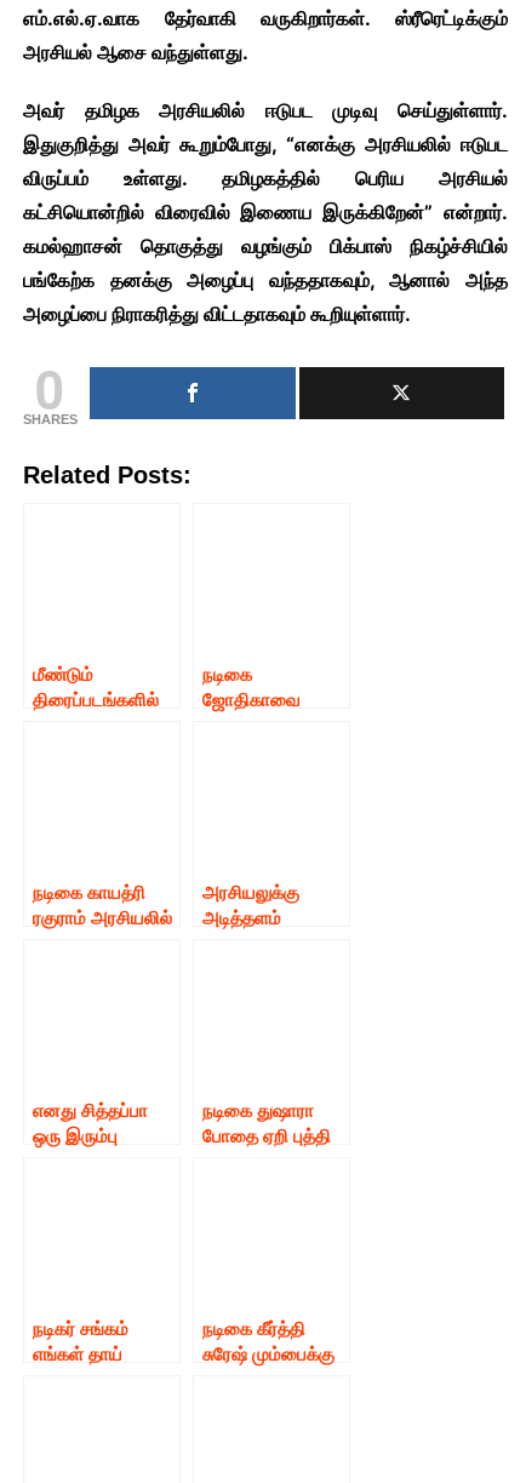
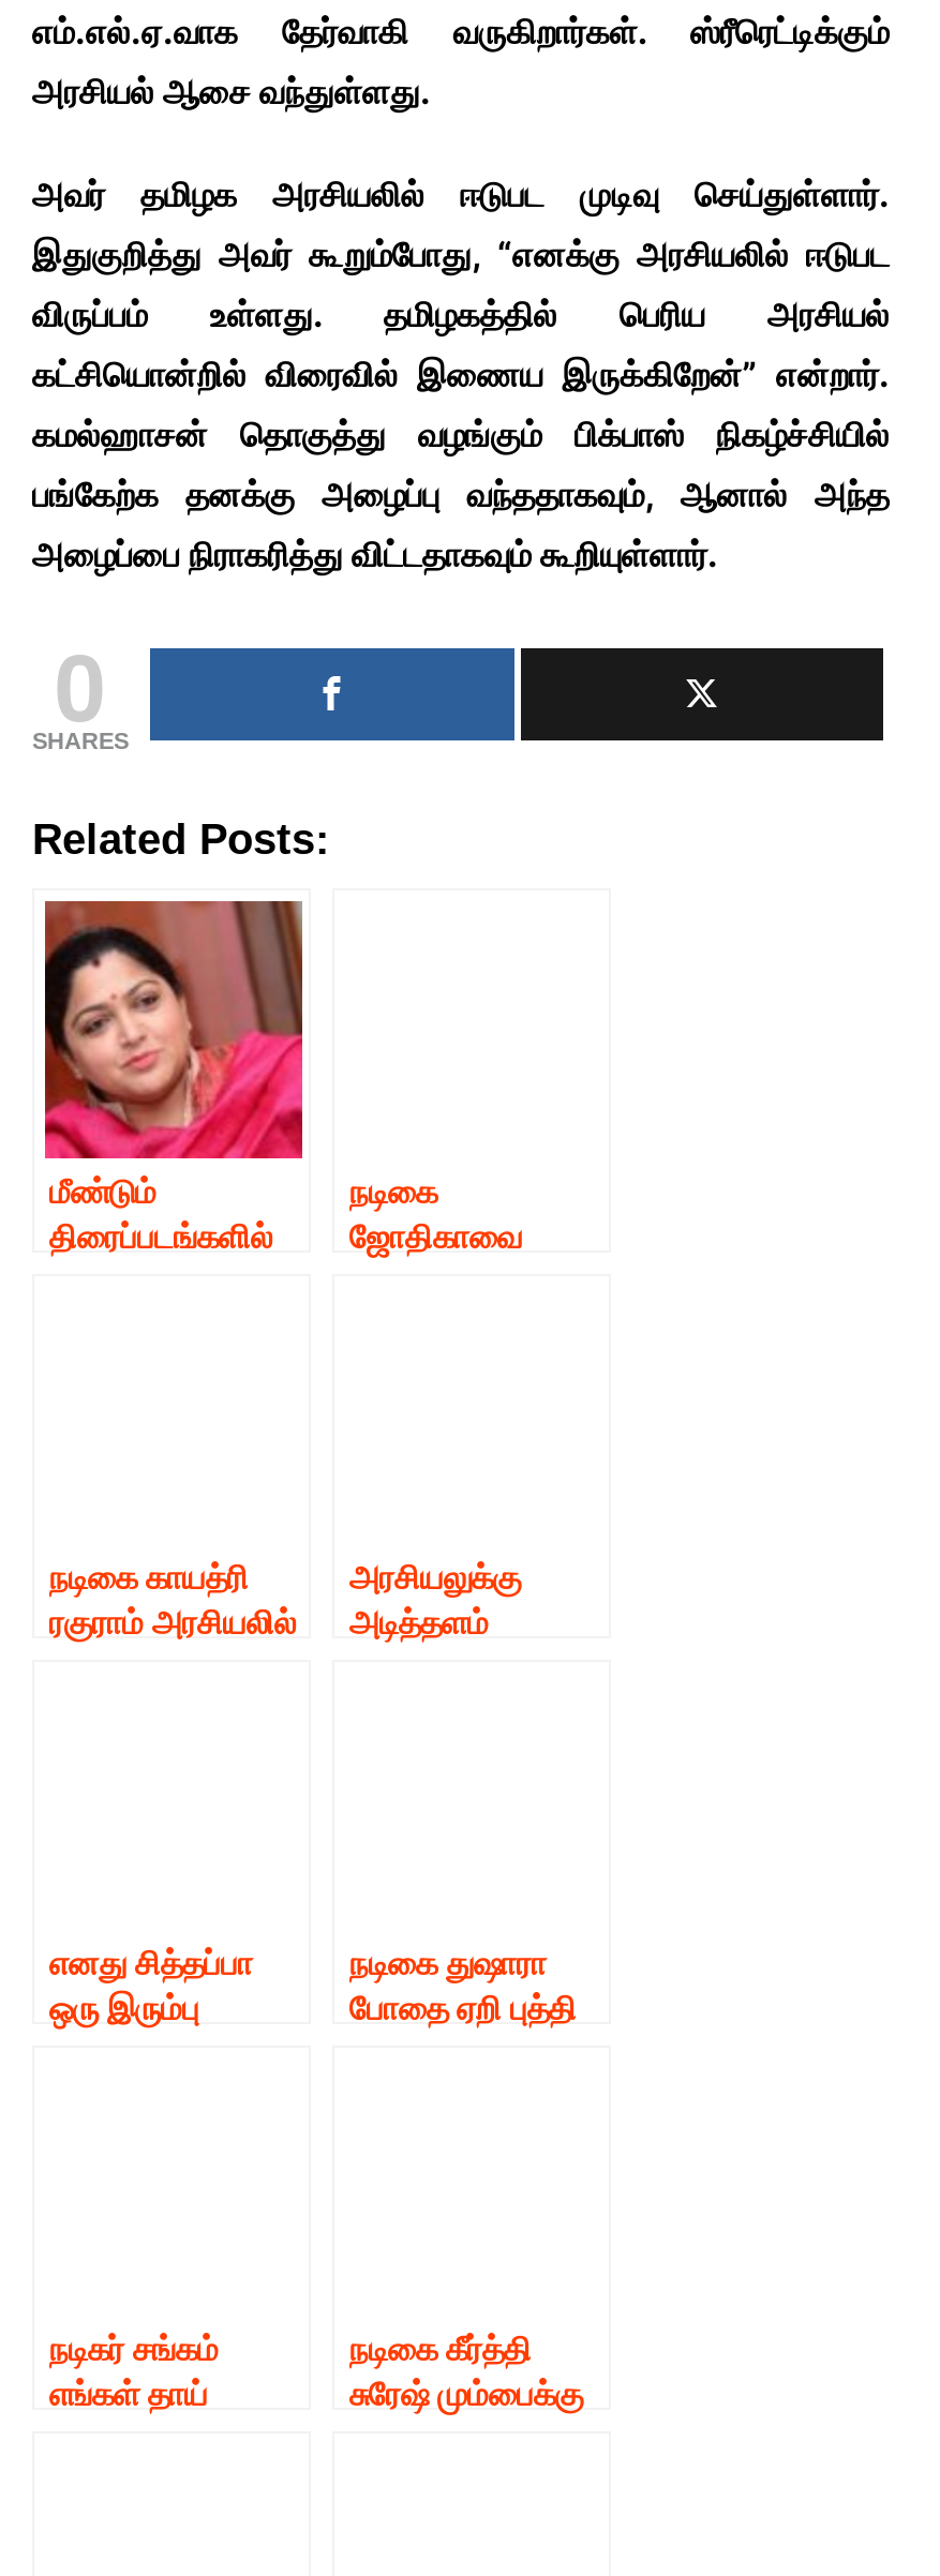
none -> [43,898,304,1162] [image]

